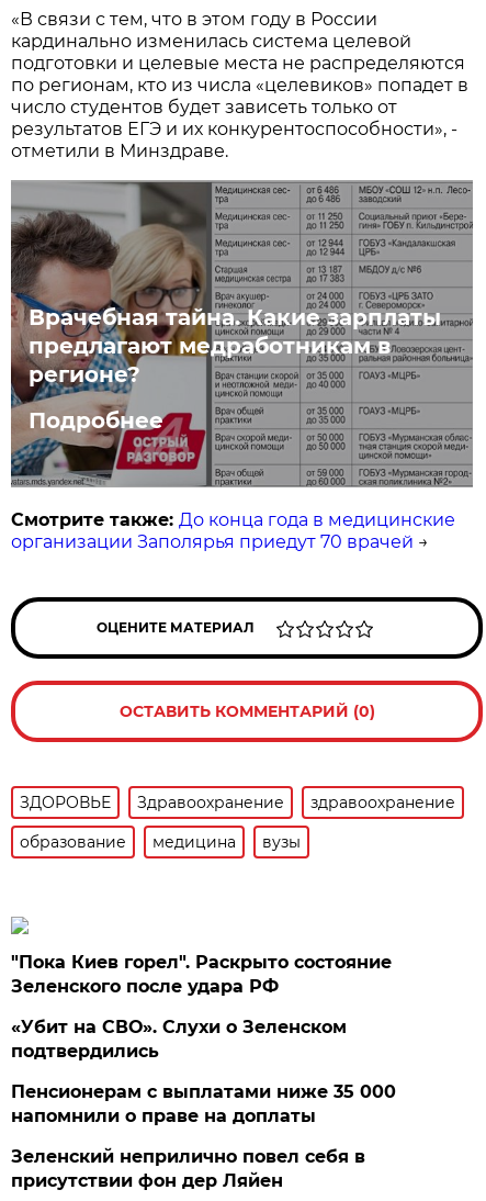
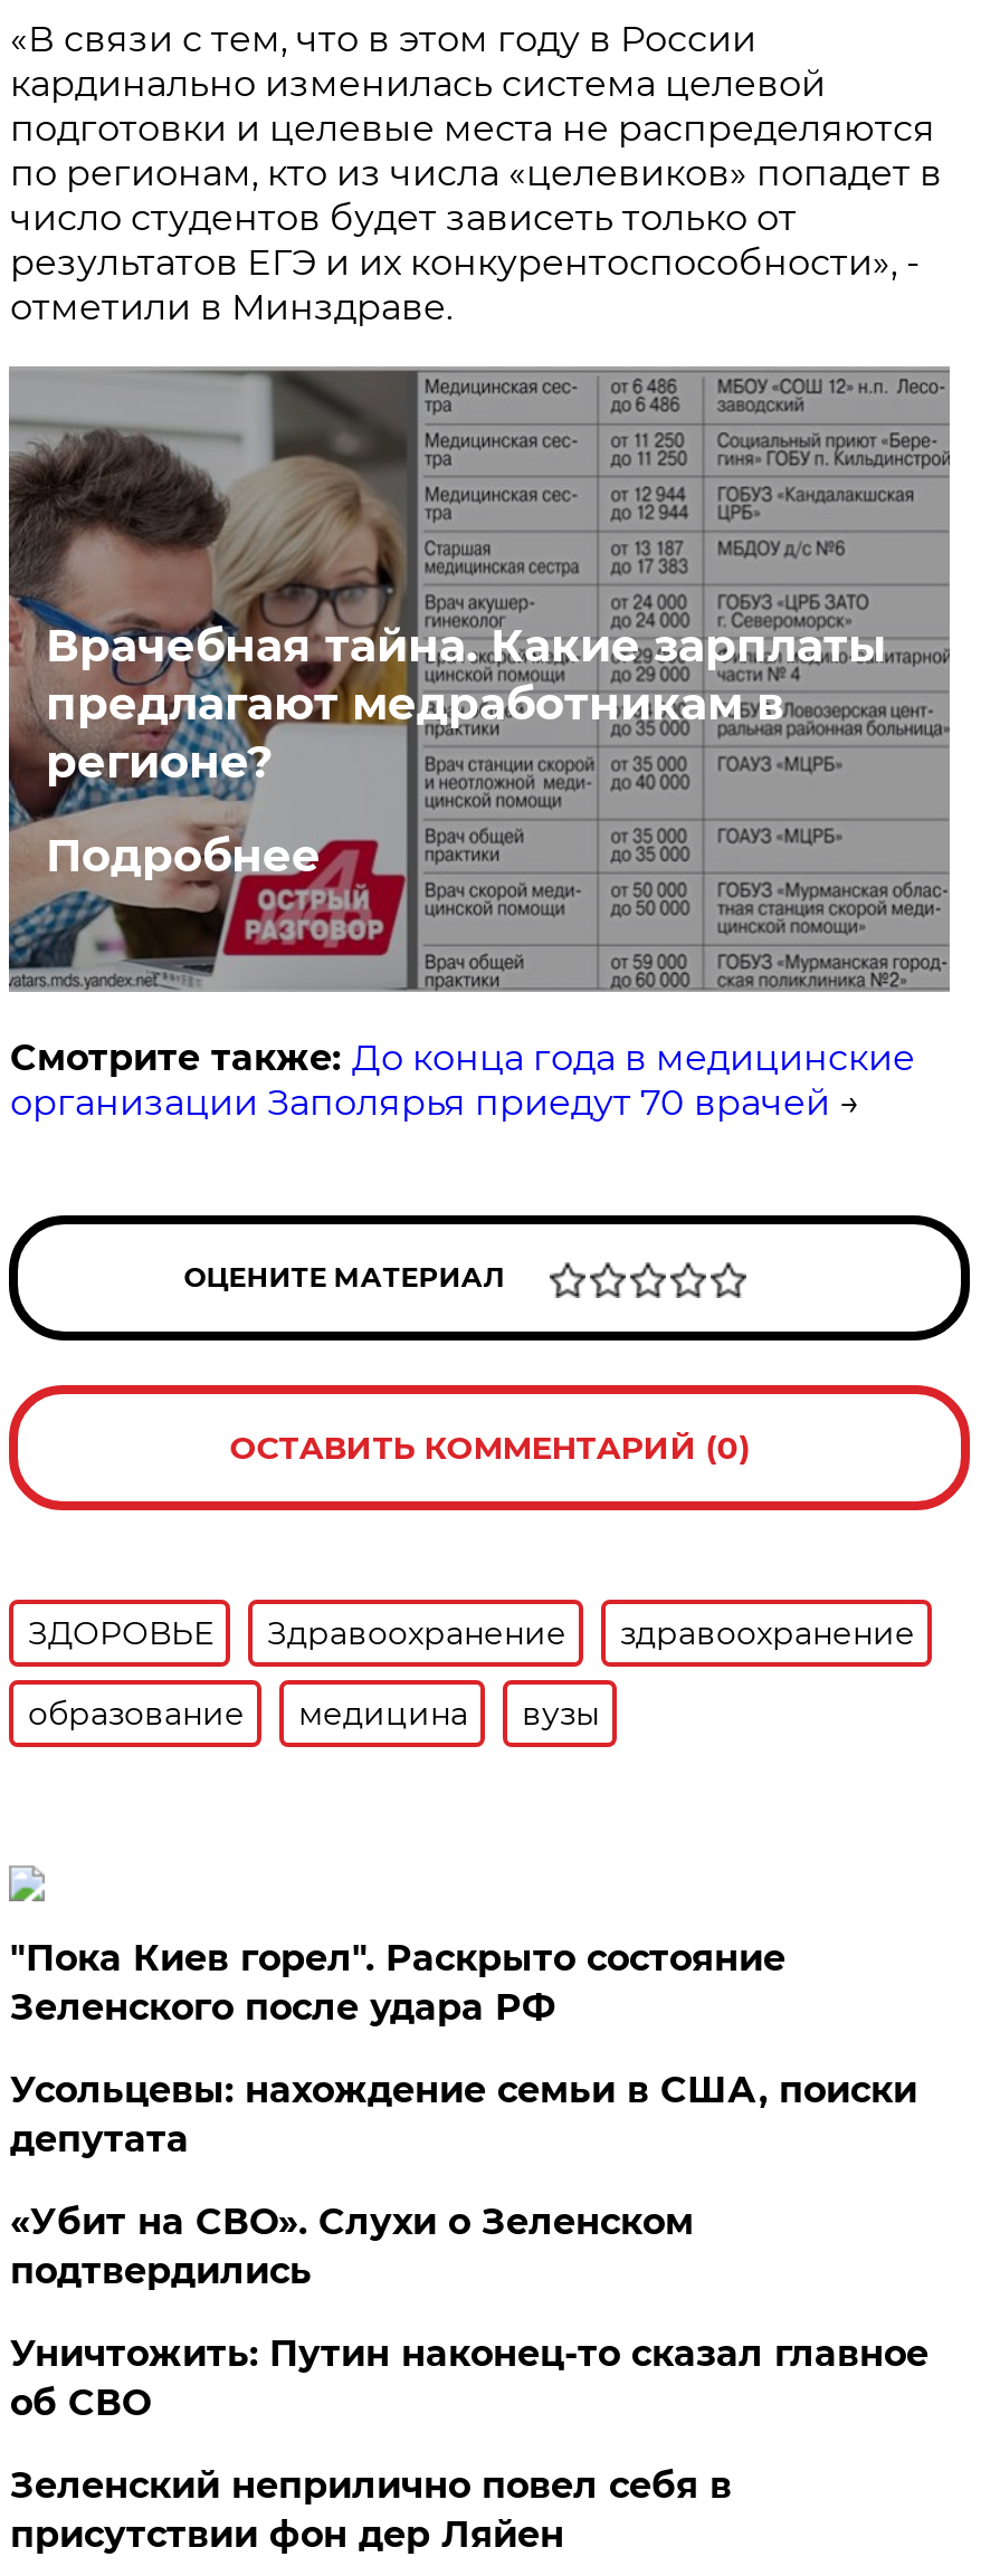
none -> [10,2069,917,2161] Усольцевы: нахождение семьи в США, поиски | депутата
[11,1082,396,1127] Пенсионерам с выплатами ниже 35 000 | напомнили о праве на доплаты -> [10,2333,928,2425] Уничтожить: Путин наконец-то сказал главное | об СВО

